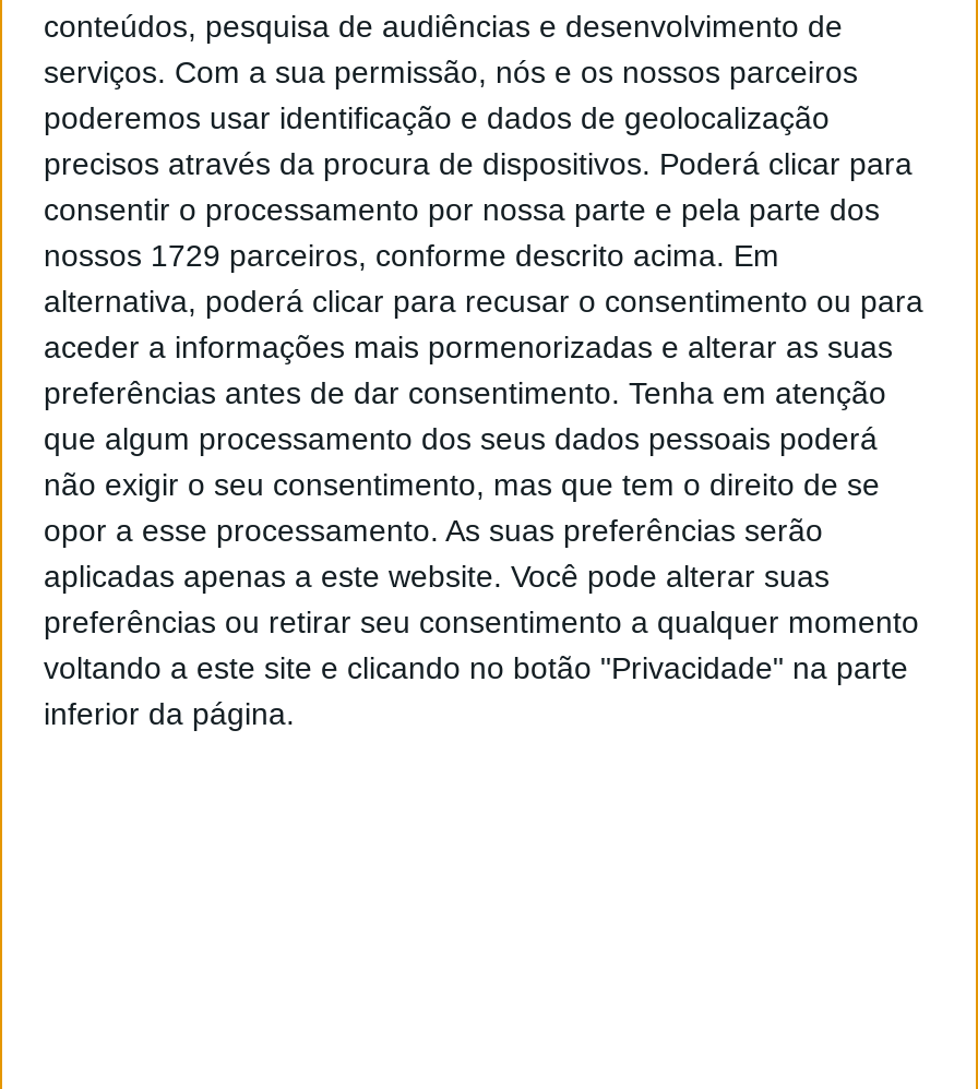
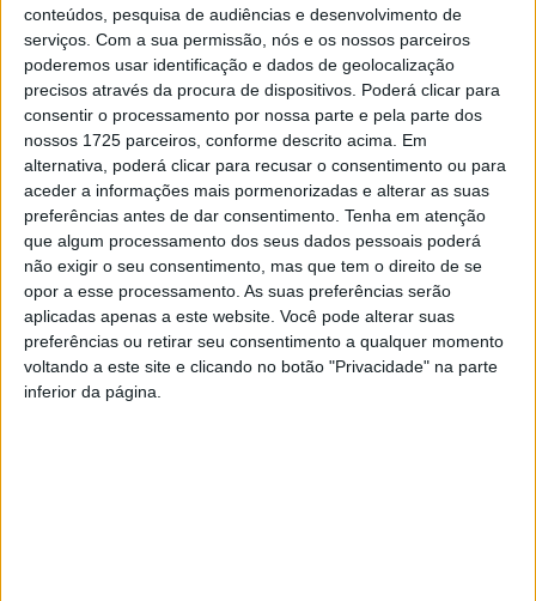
[44,238,779,273] nossos 1729 parceiros, conforme descrito acima. Em -> [24,130,427,150] nossos 1725 parceiros, conforme descrito acima. Em

